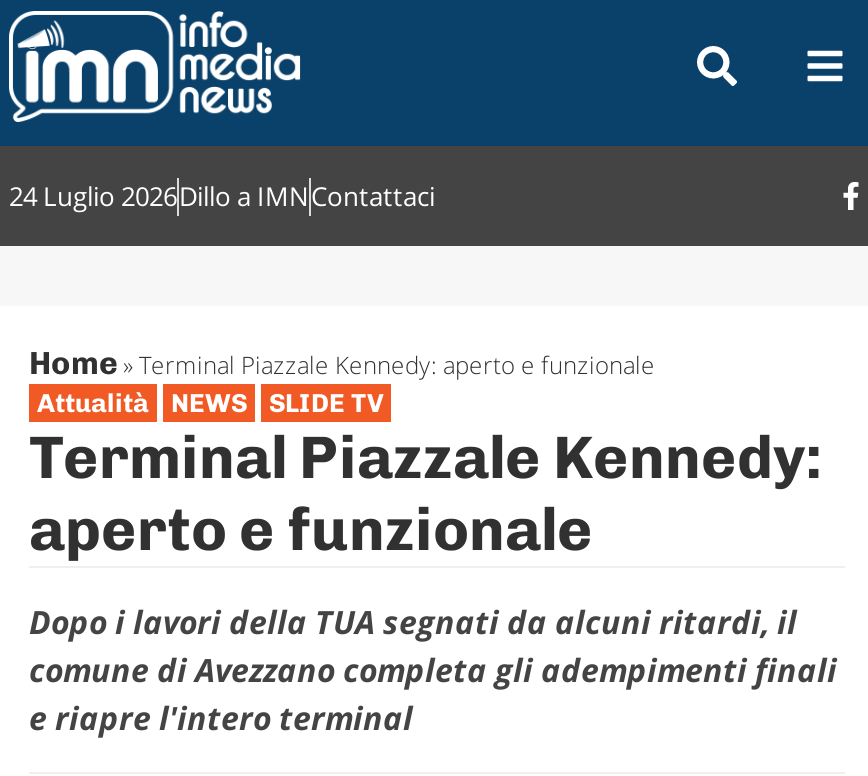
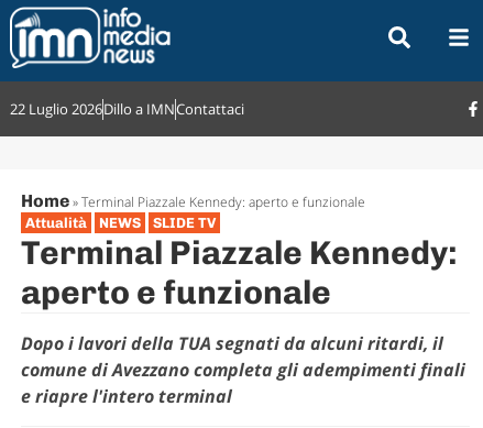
[9,177,435,213] 24 Luglio 2026Dillo a IMNContattaci -> [10,98,244,118] 22 Luglio 2026Dillo a IMNContattaci

